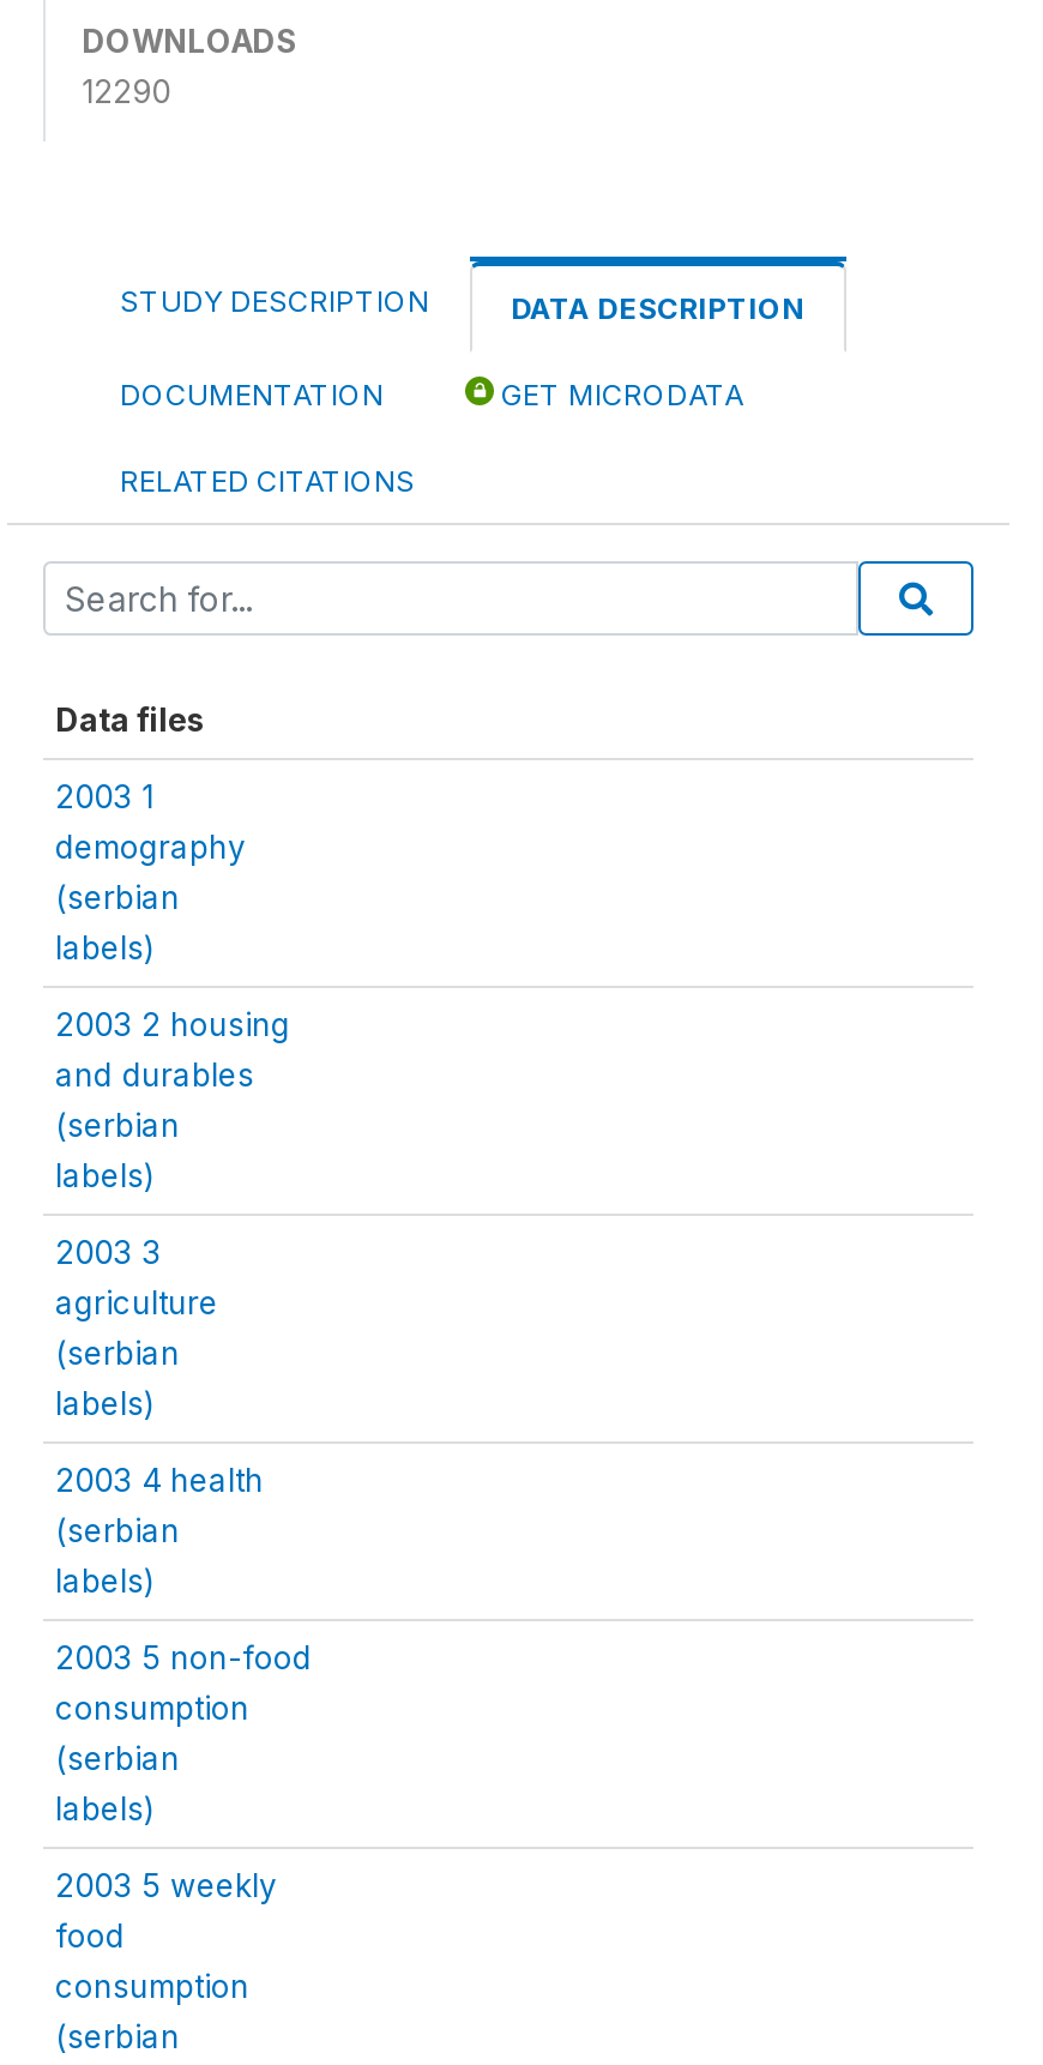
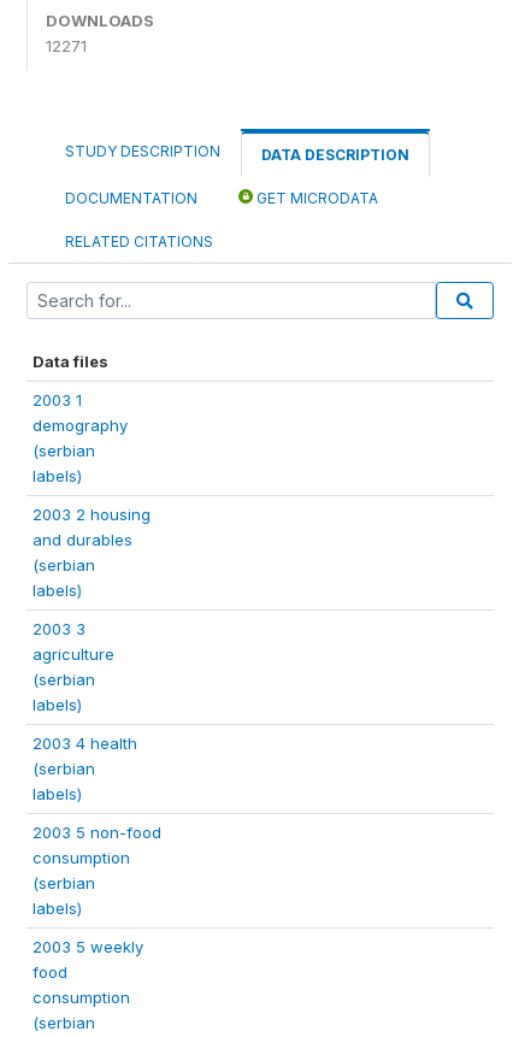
[82,72,170,110] 12290 -> [46,36,87,55] 12271

